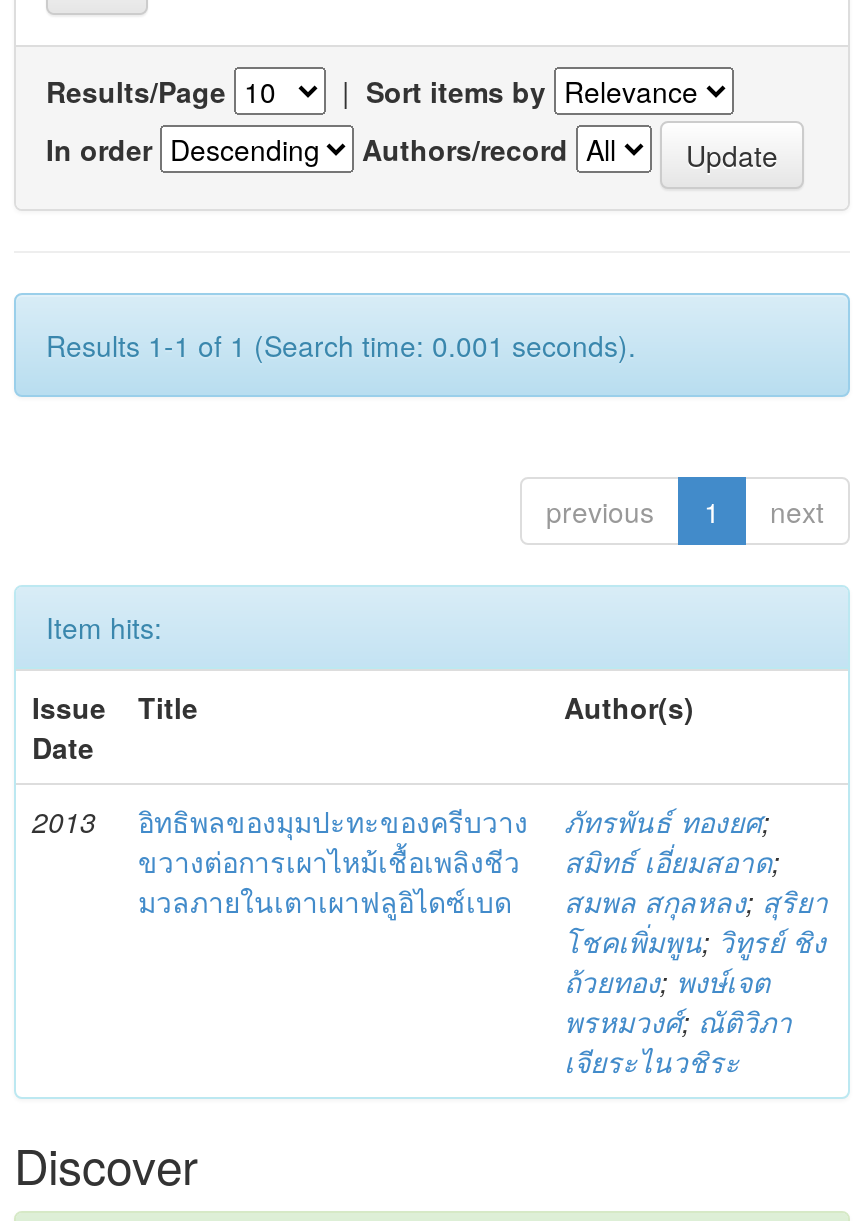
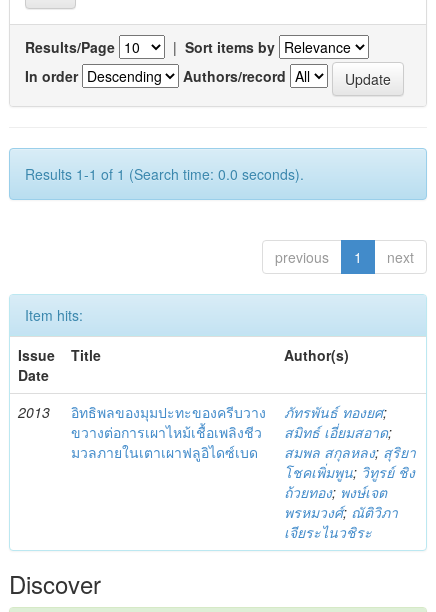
[46,325,636,365] Results 1-1 of 1 (Search time: 0.001 seconds). -> [25,164,304,184] Results 1-1 of 1 (Search time: 0.0 seconds).

